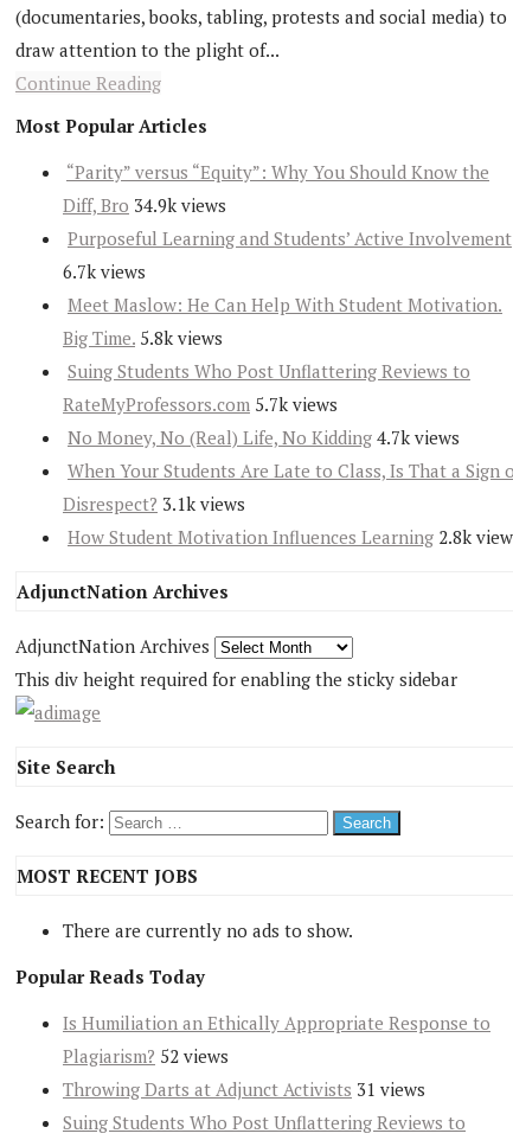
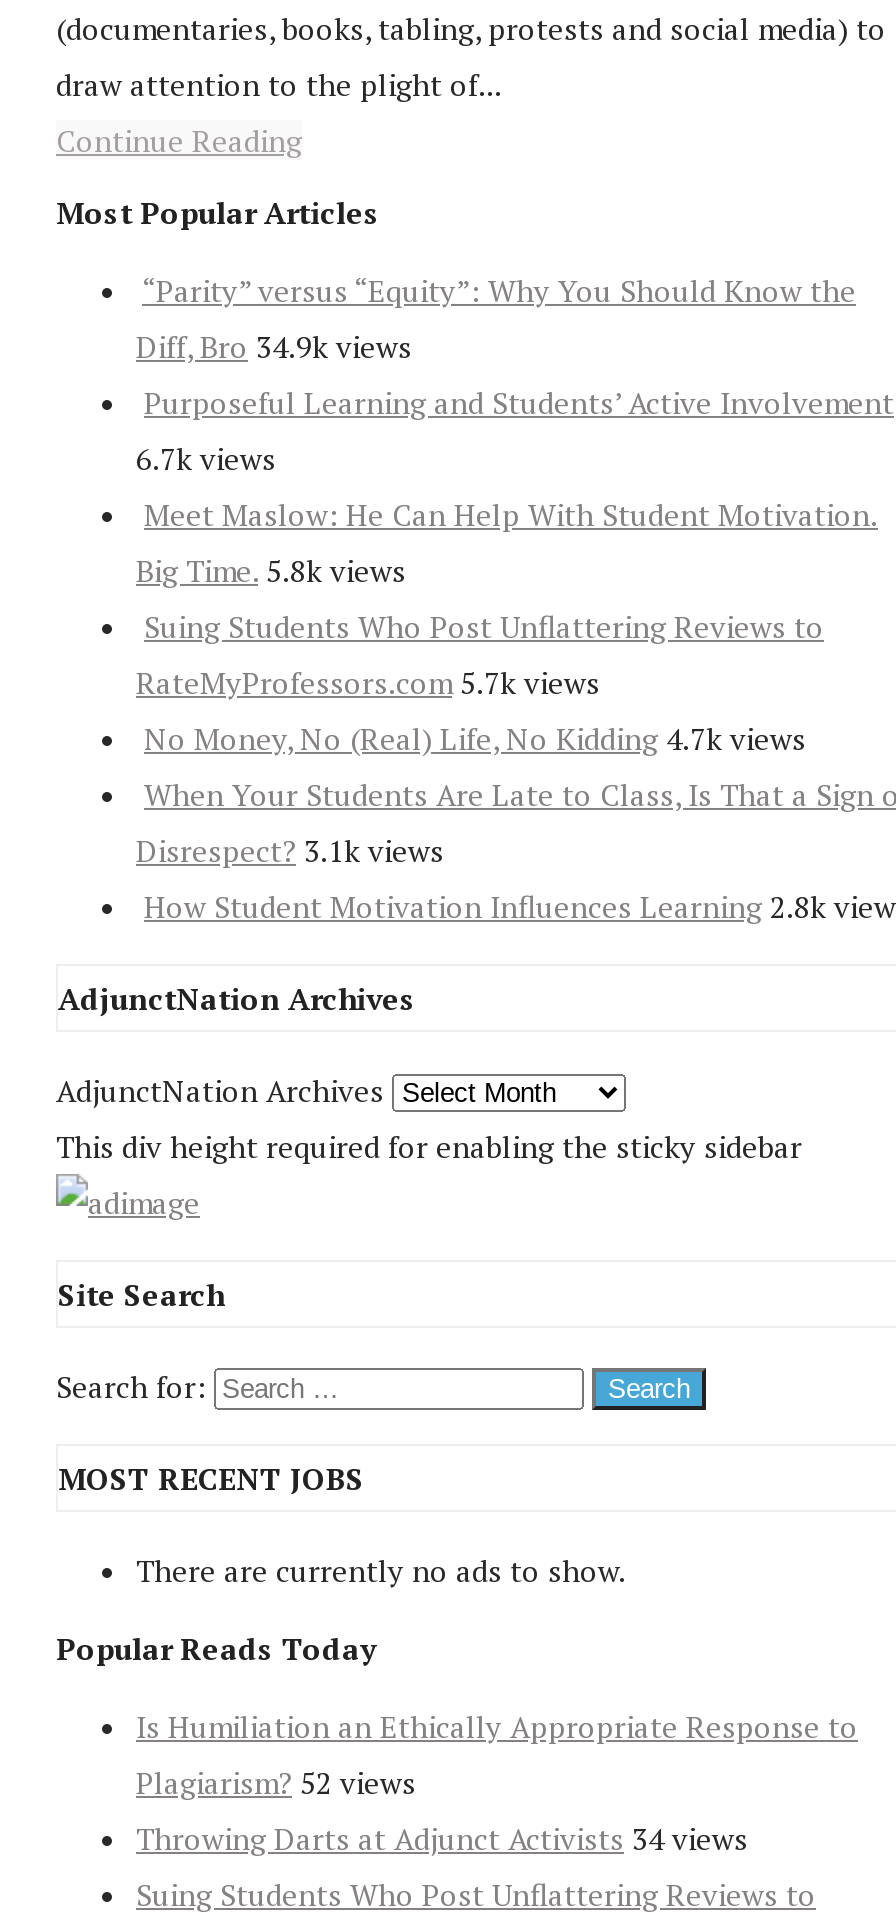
[63,1078,425,1101] Throwing Darts at Adjunct Activists 31 views -> [136,1819,748,1859] Throwing Darts at Adjunct Activists 34 views

